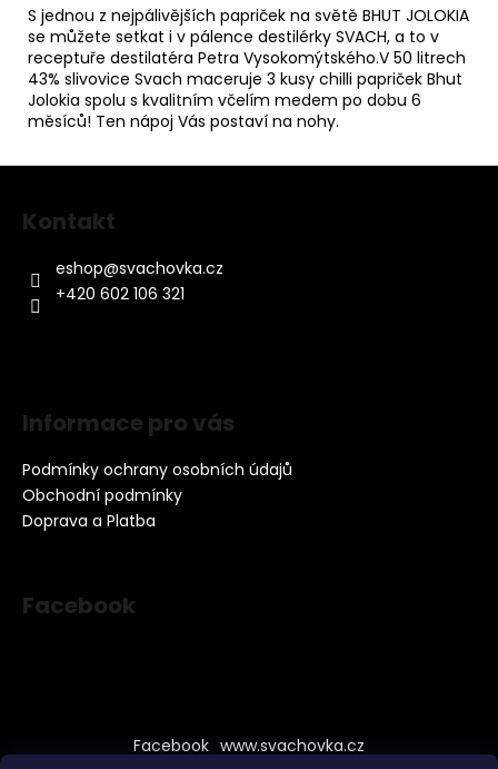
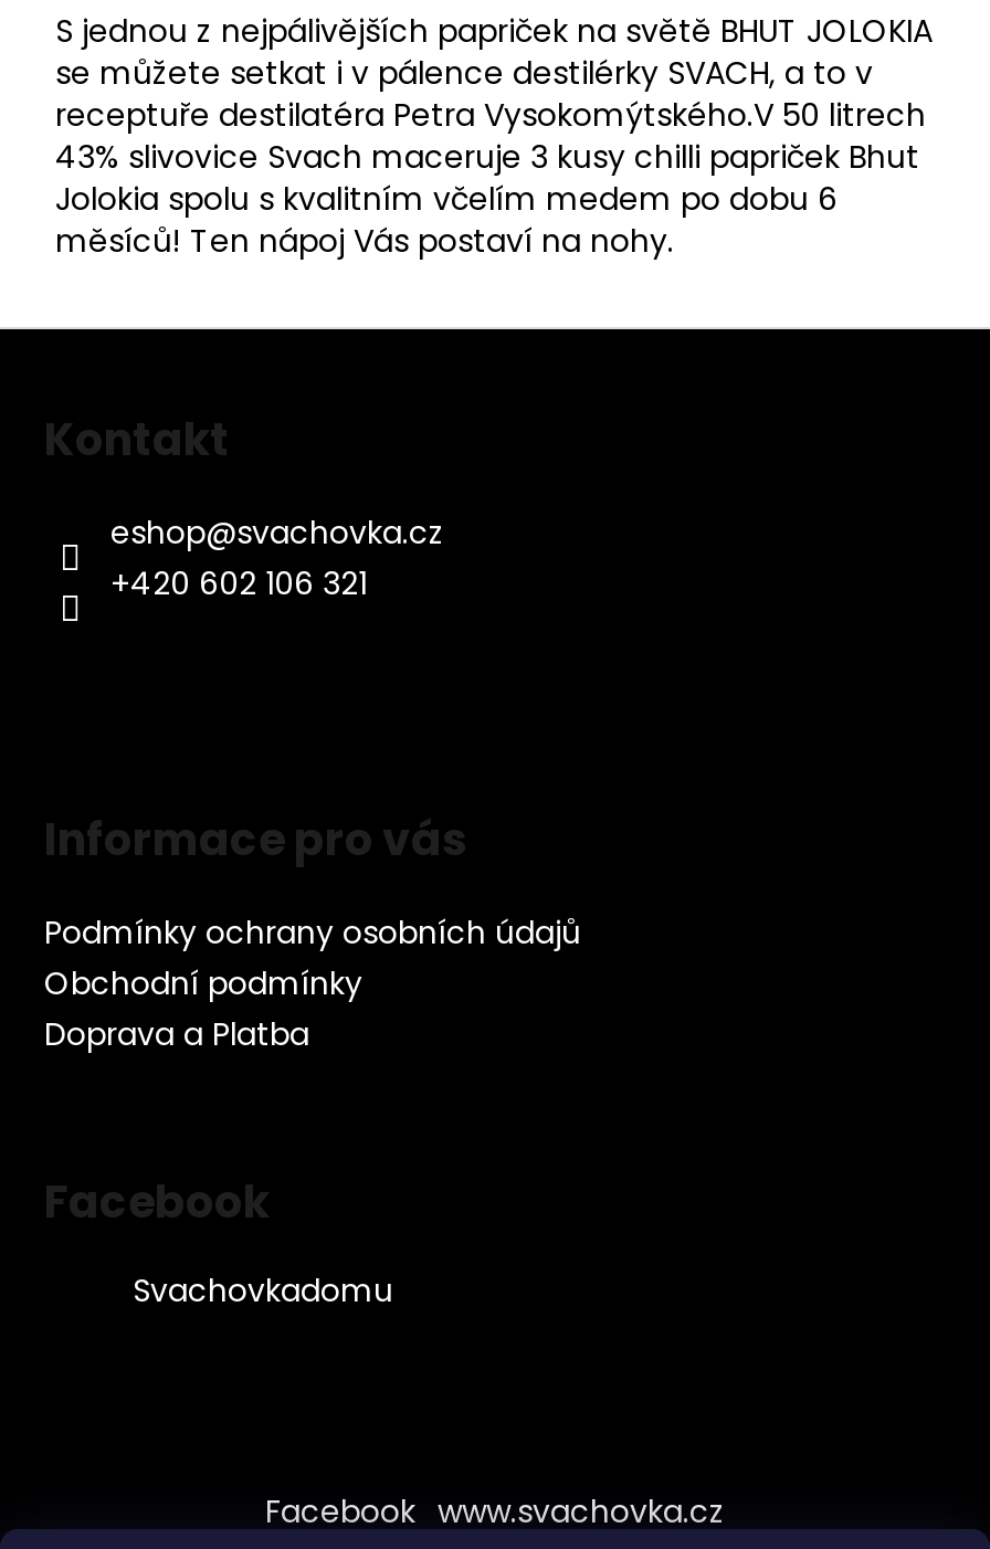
none -> [133,1269,393,1313] Svachovkadomu

